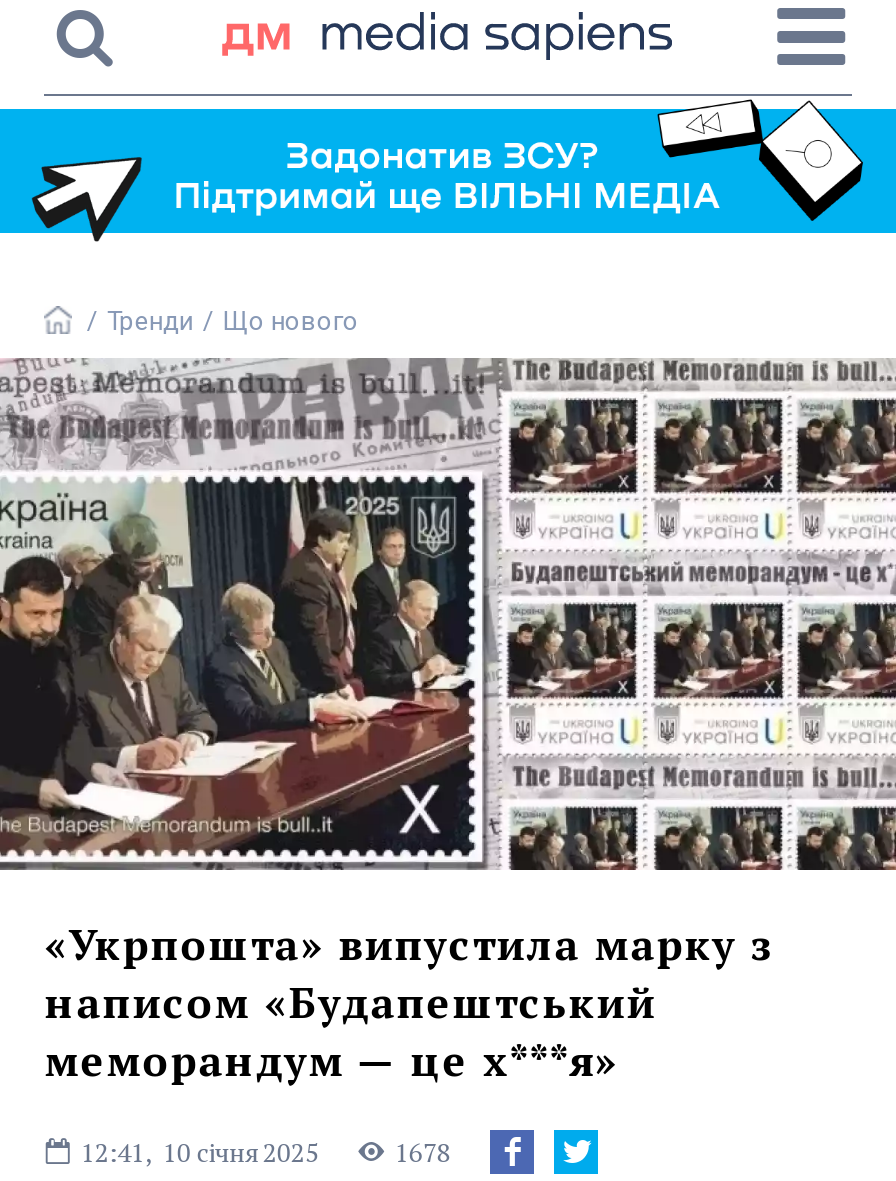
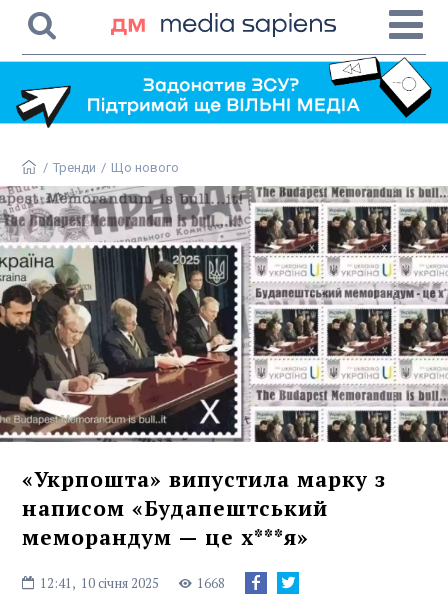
[395,1133,451,1169] 1678 -> [197,573,225,591] 1668

